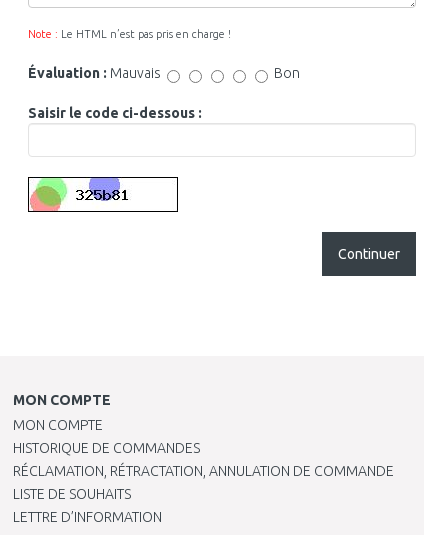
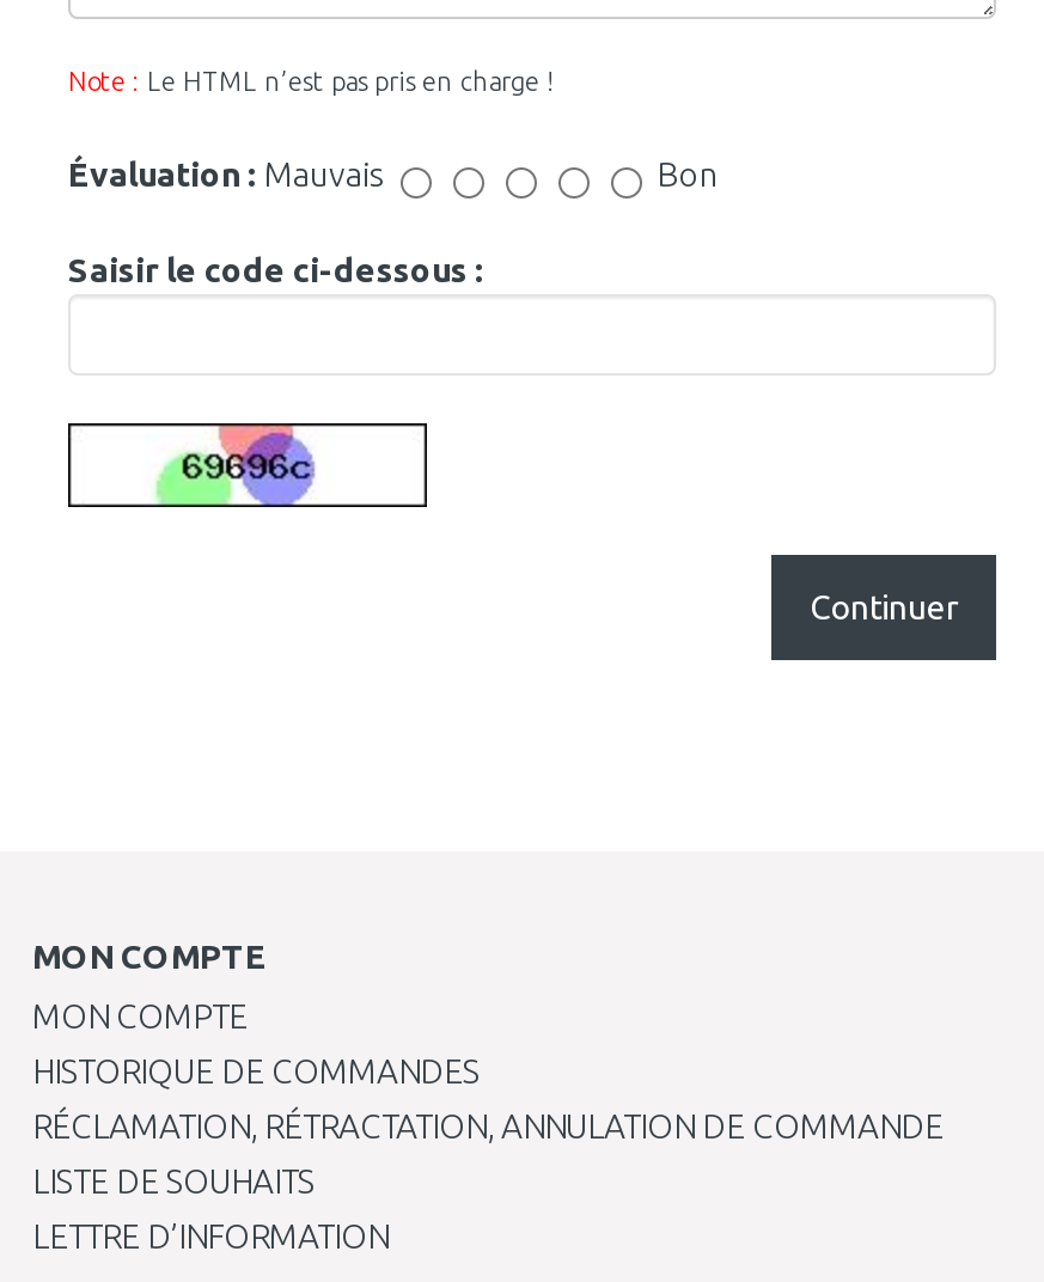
[29,177,131,212] [image] -> [71,423,317,507] [image]

